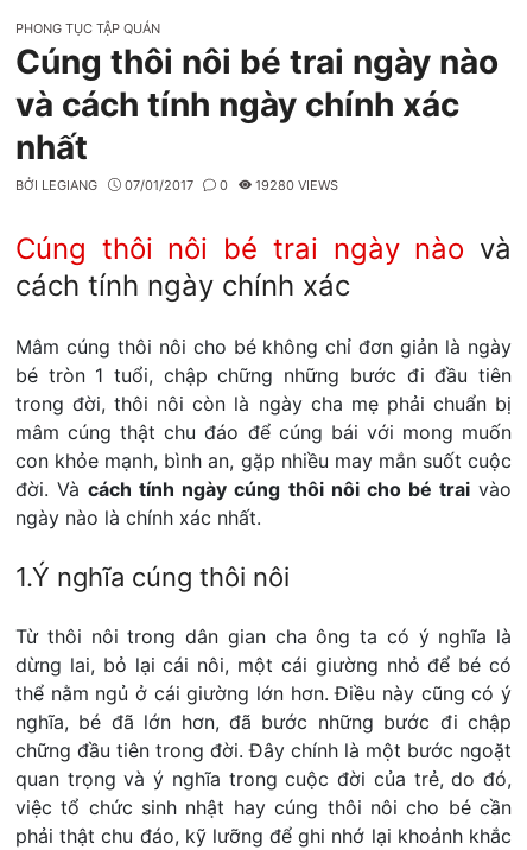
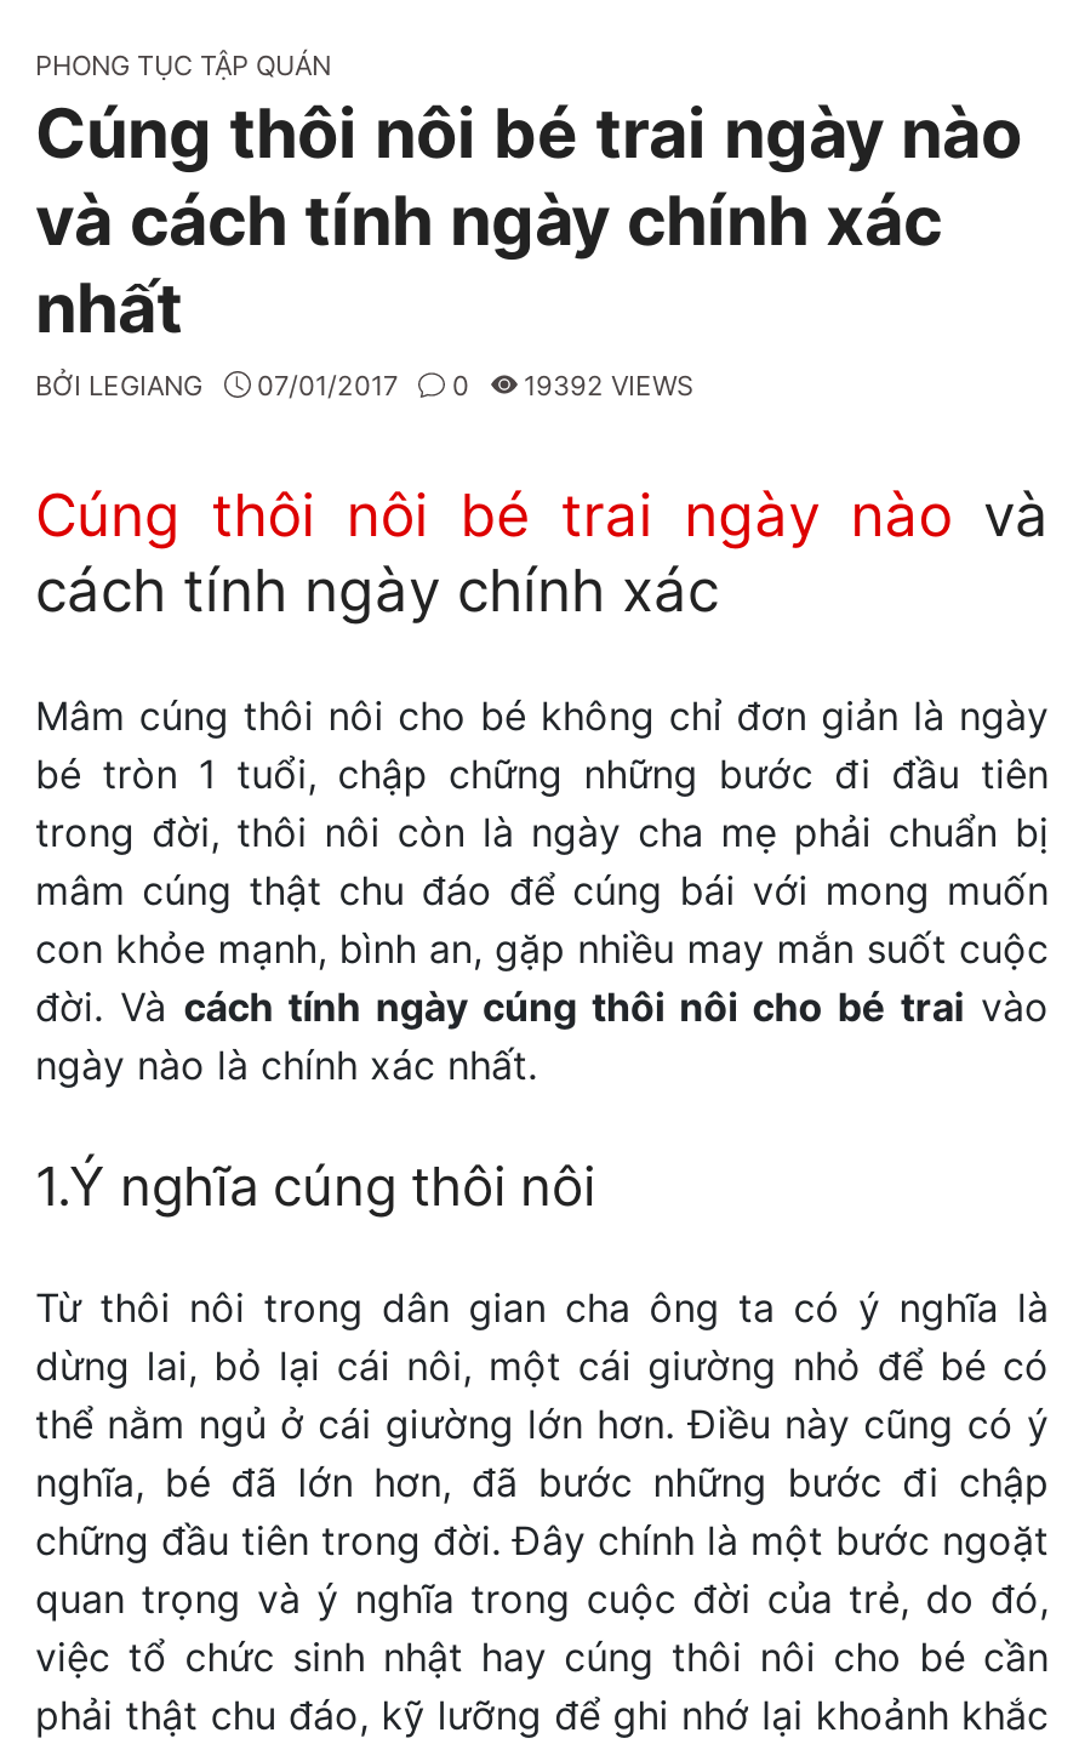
[15,176,338,193] BỞI LEGIANG 07/01/2017 0 19280 VIEWS -> [35,367,693,401] BỞI LEGIANG 07/01/2017 0 19392 VIEWS

